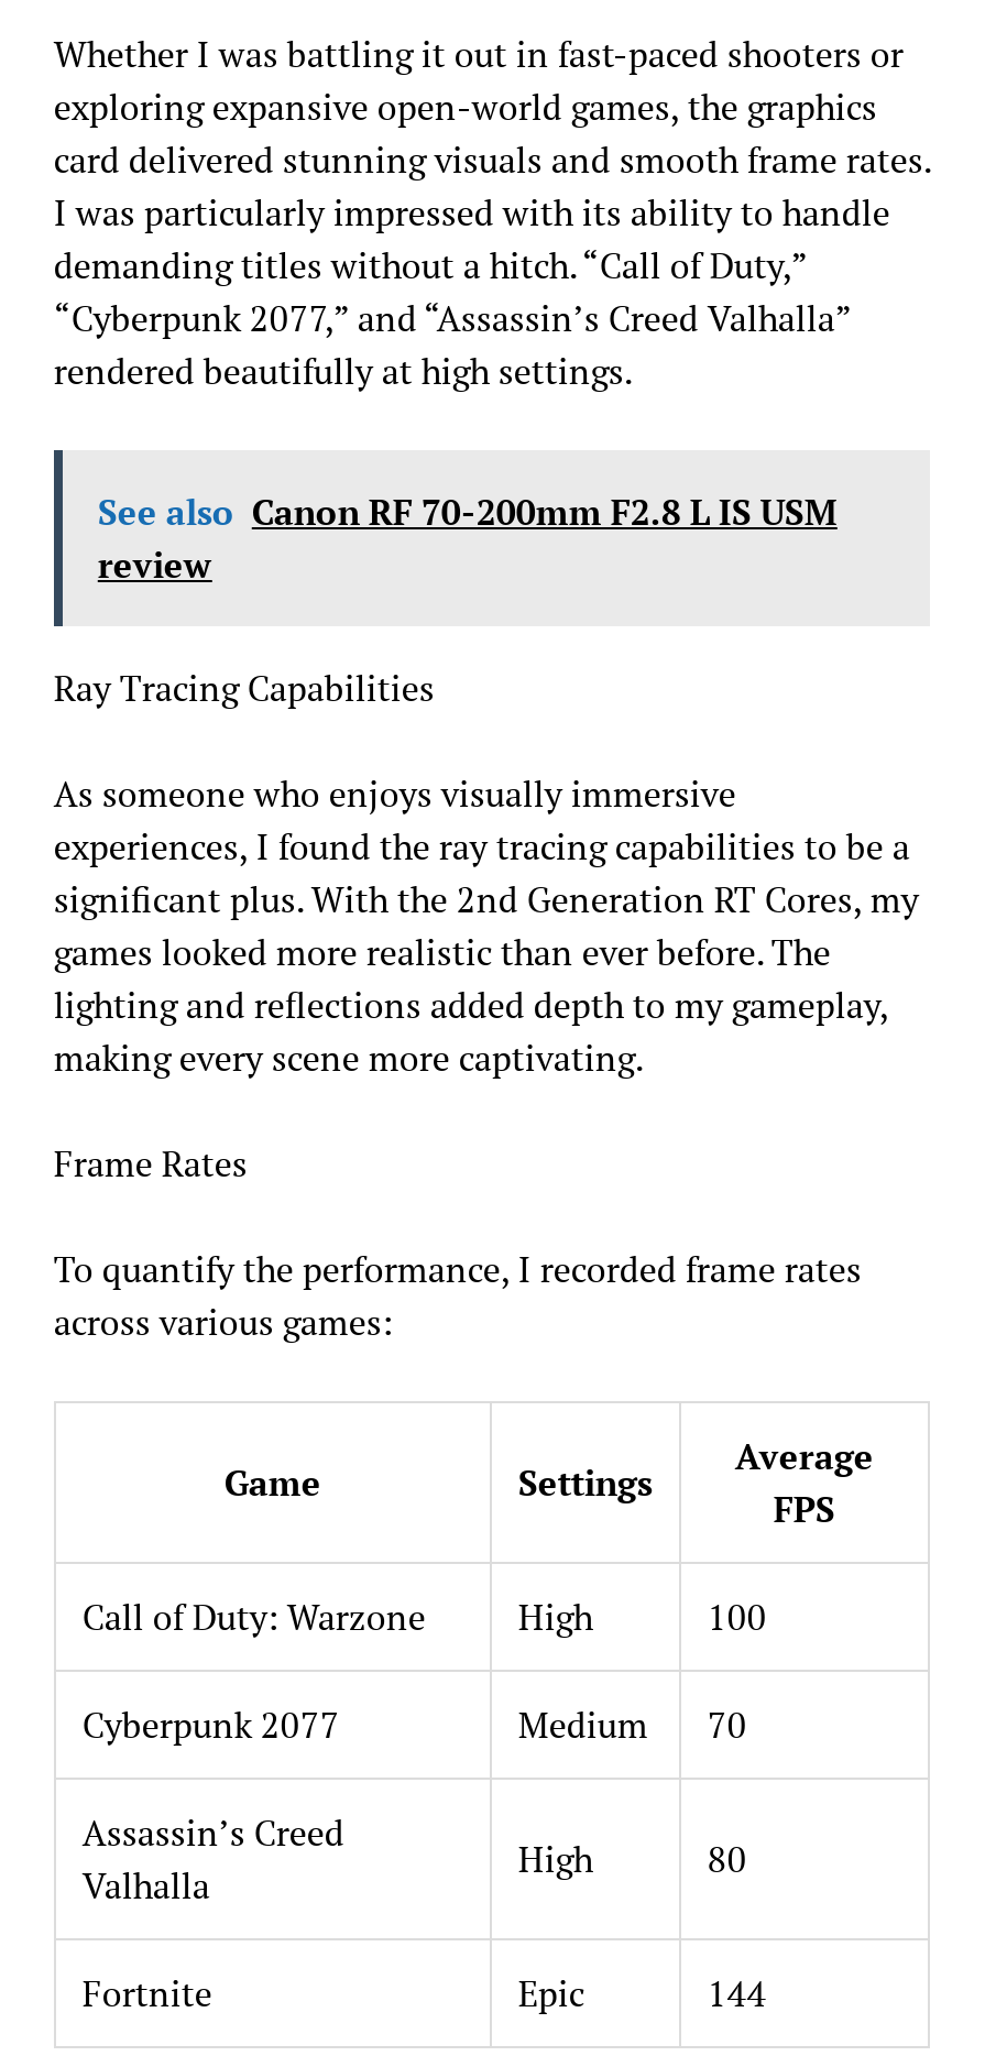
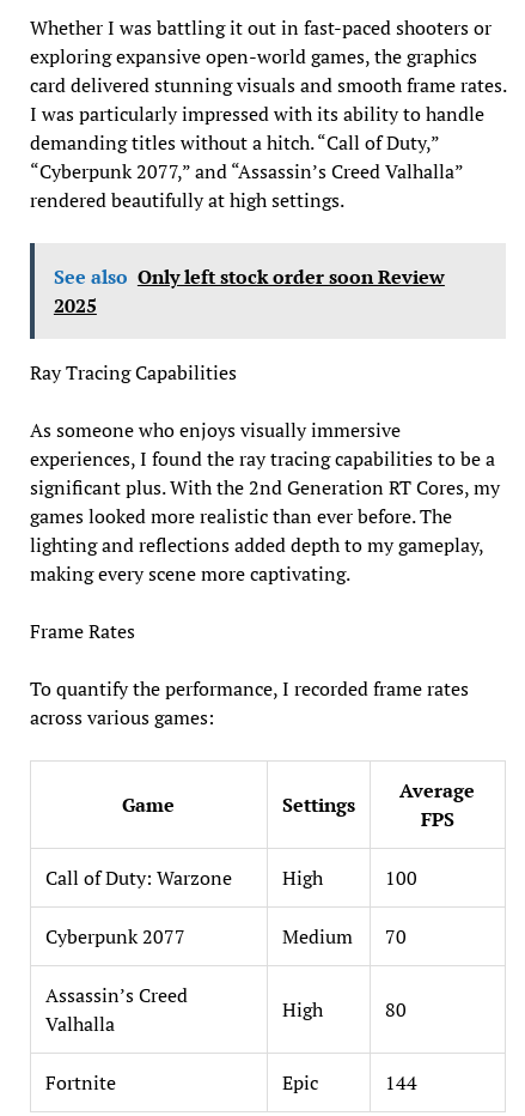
[98,487,837,589] See also Canon RF 70-200mm F2.8 L IS USM | review -> [54,263,445,318] See also Only left stock order soon Review | 2025

